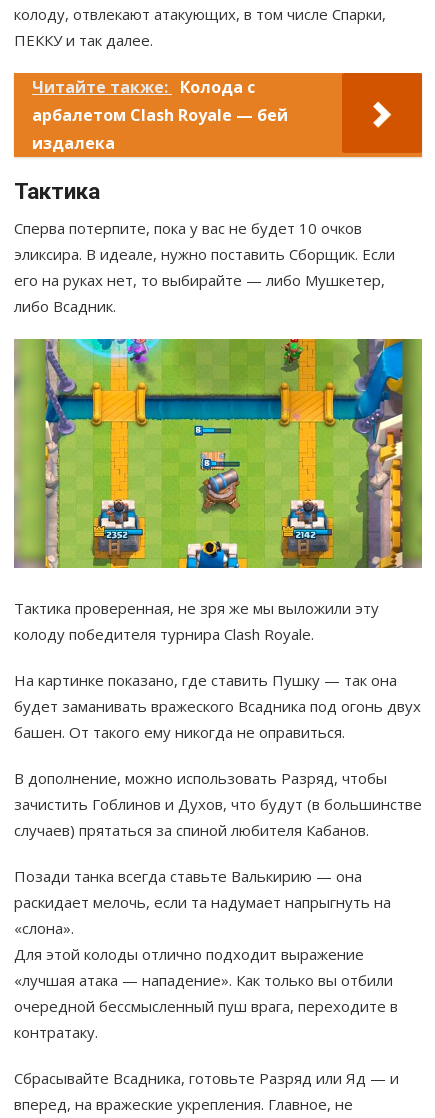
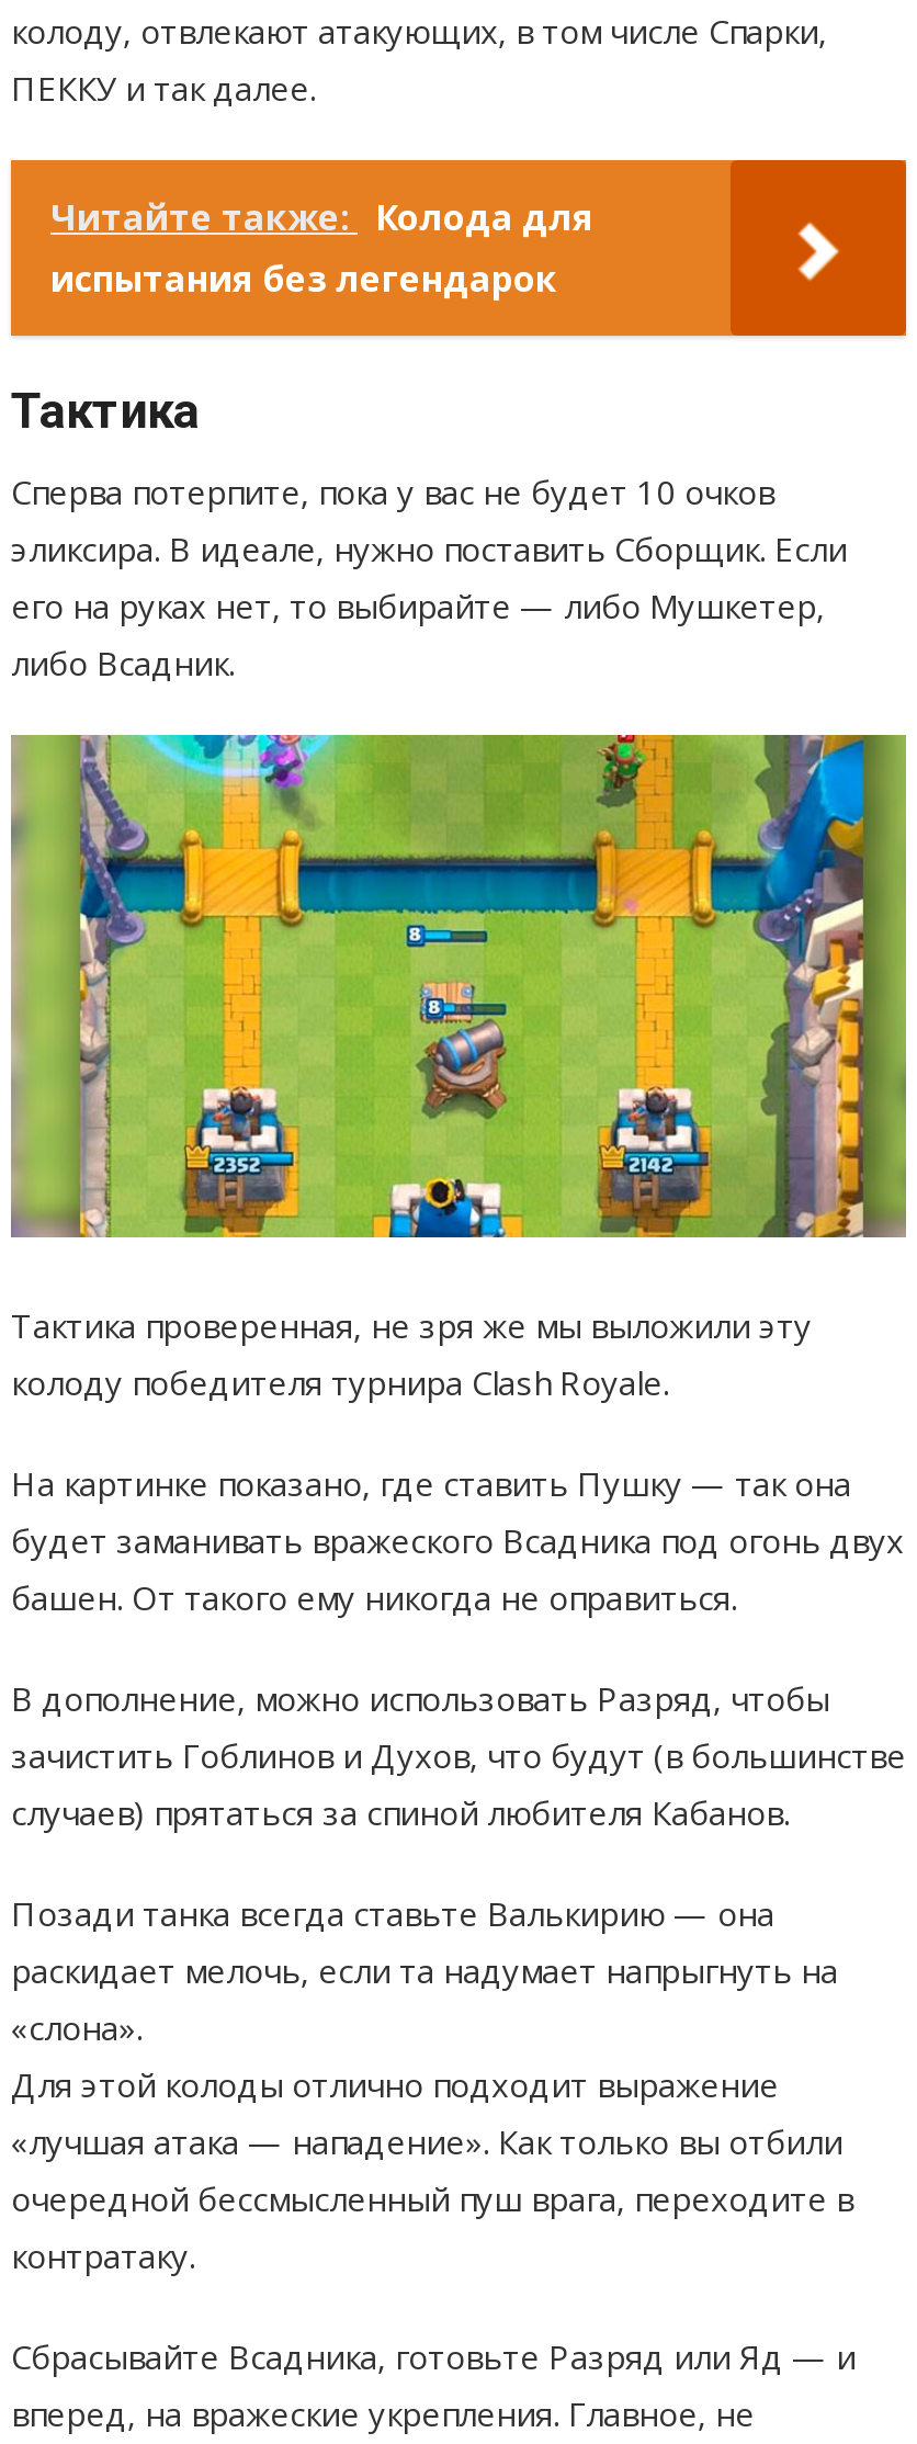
[32,76,288,154] Читайте также: Колода с | арбалетом Clash Royale — бей | издалека -> [50,192,595,302] Читайте также: Колода для | испытания без легендарок

